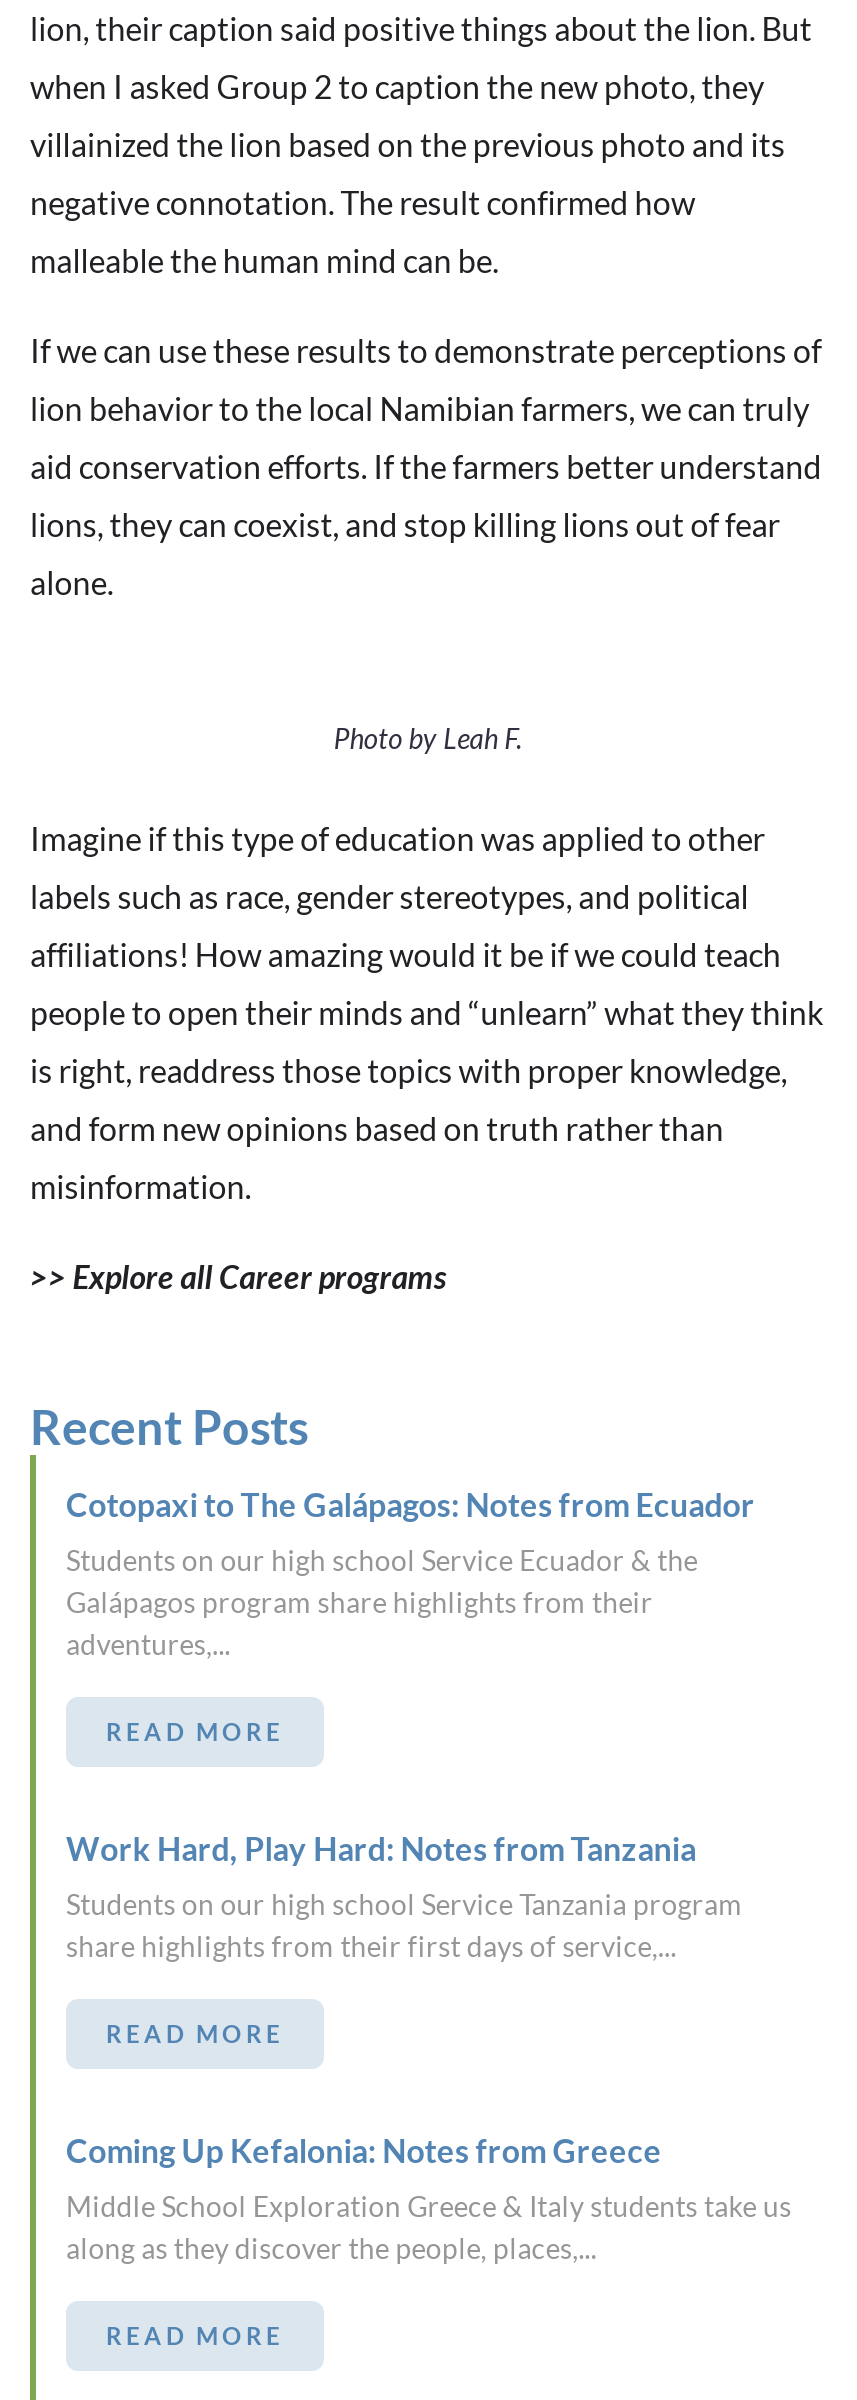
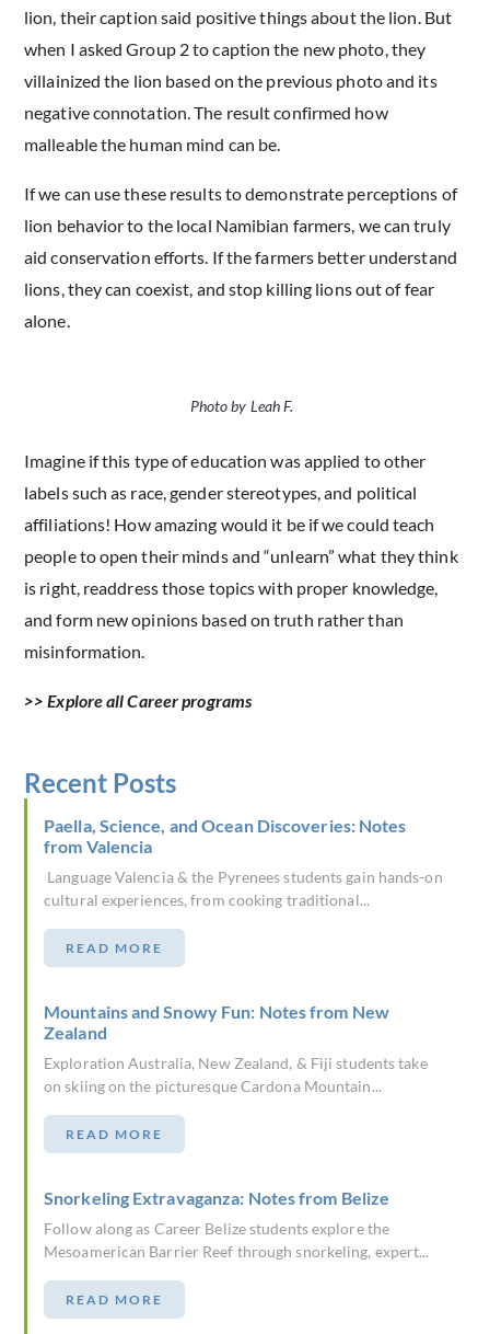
[66,1485,755,1523] Cotopaxi to The Galápagos: Notes from Ecuador -> [44,815,406,856] Paella, Science, and Ocean Discoveries: Notes | from Valencia
[66,1543,698,1661] Students on our high school Service Ecuador & the | Galápagos program share highlights from their | adventures,... -> [44,867,443,909] Language Valencia & the Pyrenees students gain hands-on | cultural experiences, from cooking traditional...
[66,1829,696,1867] Work Hard, Play Hard: Notes from Tanzania -> [44,1001,389,1043] Mountains and Snowy Fun: Notes from New | Zealand
[66,1887,742,1963] Students on our high school Service Tanzania program | share highlights from their first days of service,... -> [44,1054,427,1095] Exploration Australia, New Zealand, & Fiji students take | on skiing on the picturesque Cardona Mountain...
[66,2131,662,2169] Coming Up Kefalonia: Notes from Greece -> [44,1187,390,1208] Snorkeling Extravaganza: Notes from Belize
[66,2189,791,2265] Middle School Exploration Greece & Italy students take us | along as they discover the people, places,... -> [44,1219,429,1261] Follow along as Career Belize students explore the | Mesoamerican Barrier Reef through snorkeling, expert...

